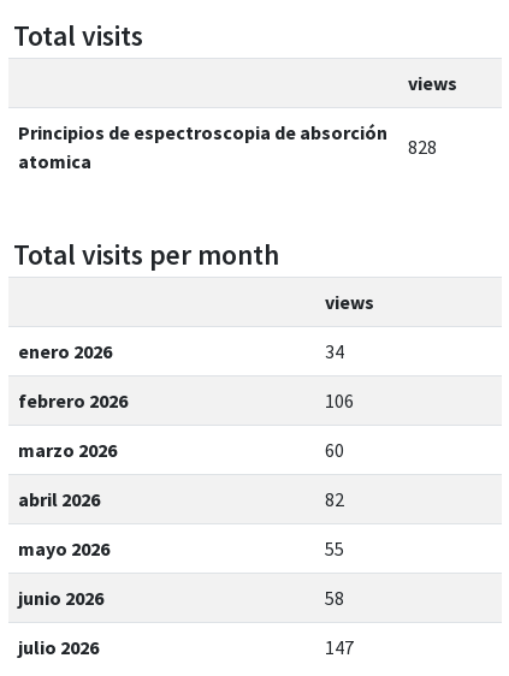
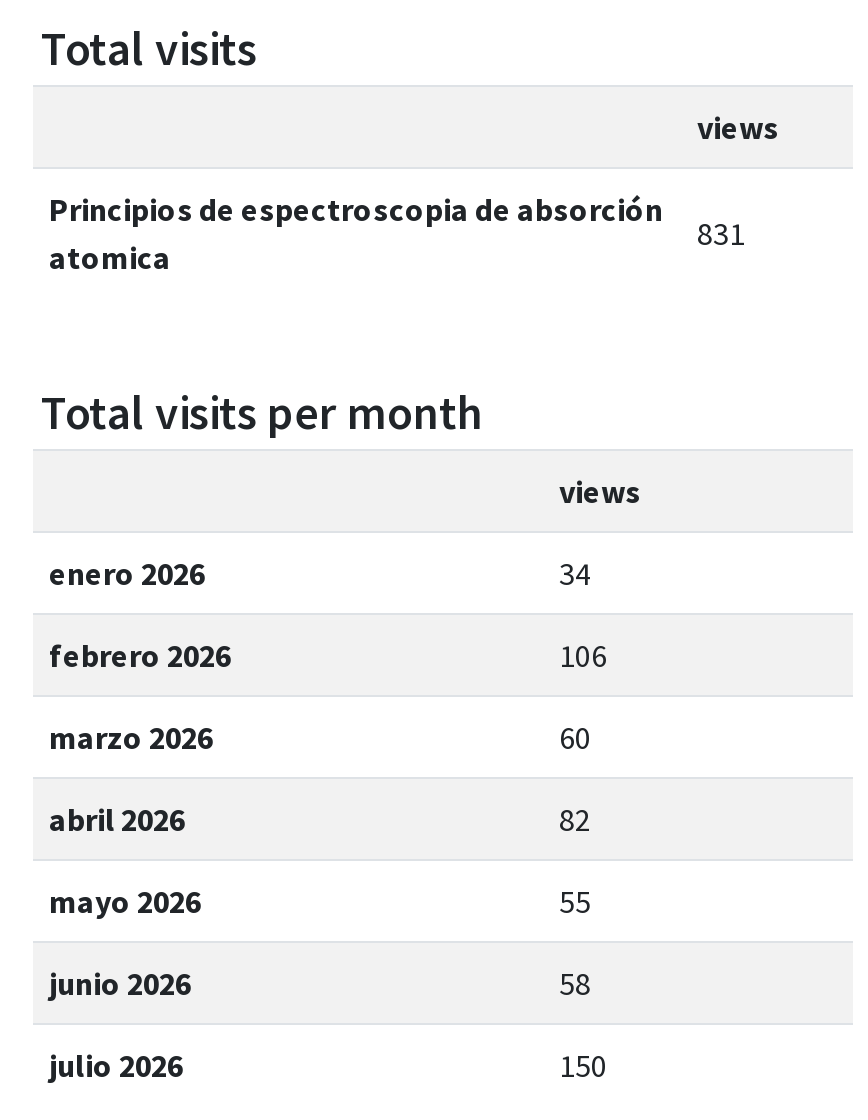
[408,135,437,159] 828 -> [697,213,745,253] 831
[325,635,354,659] 147 -> [559,1045,607,1085] 150

